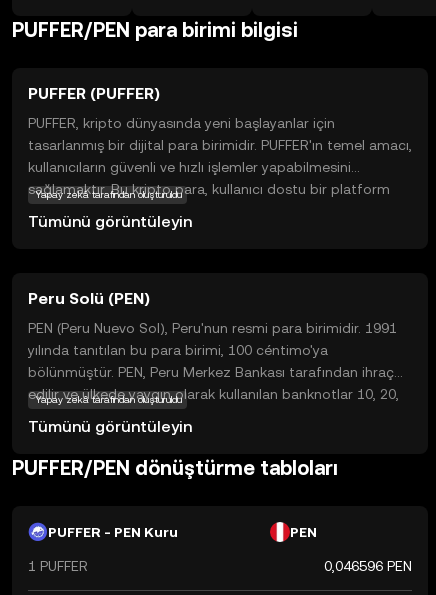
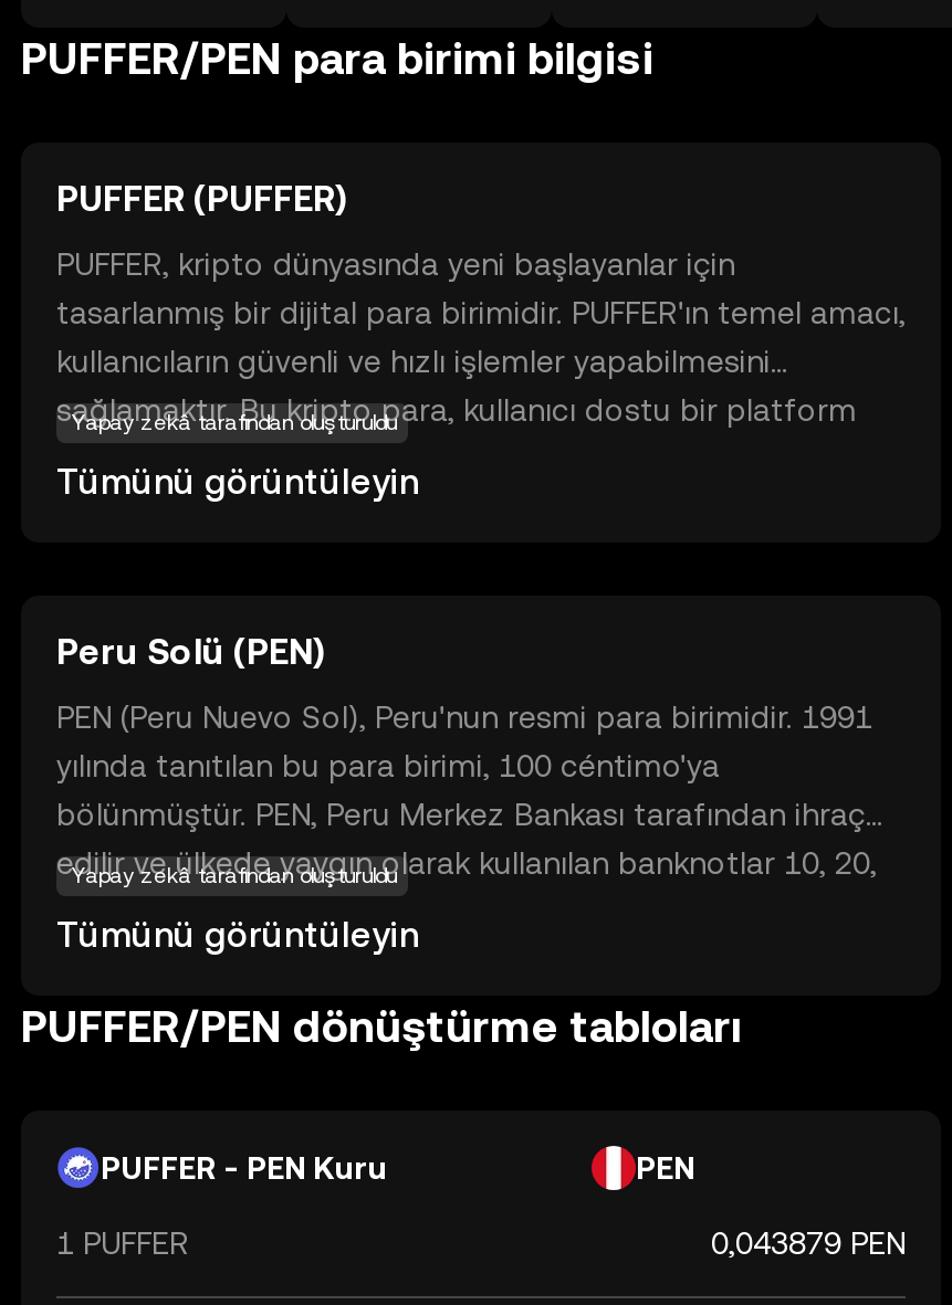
[324,558,412,574] 0,046596 PEN -> [711,1225,906,1261] 0,043879 PEN

